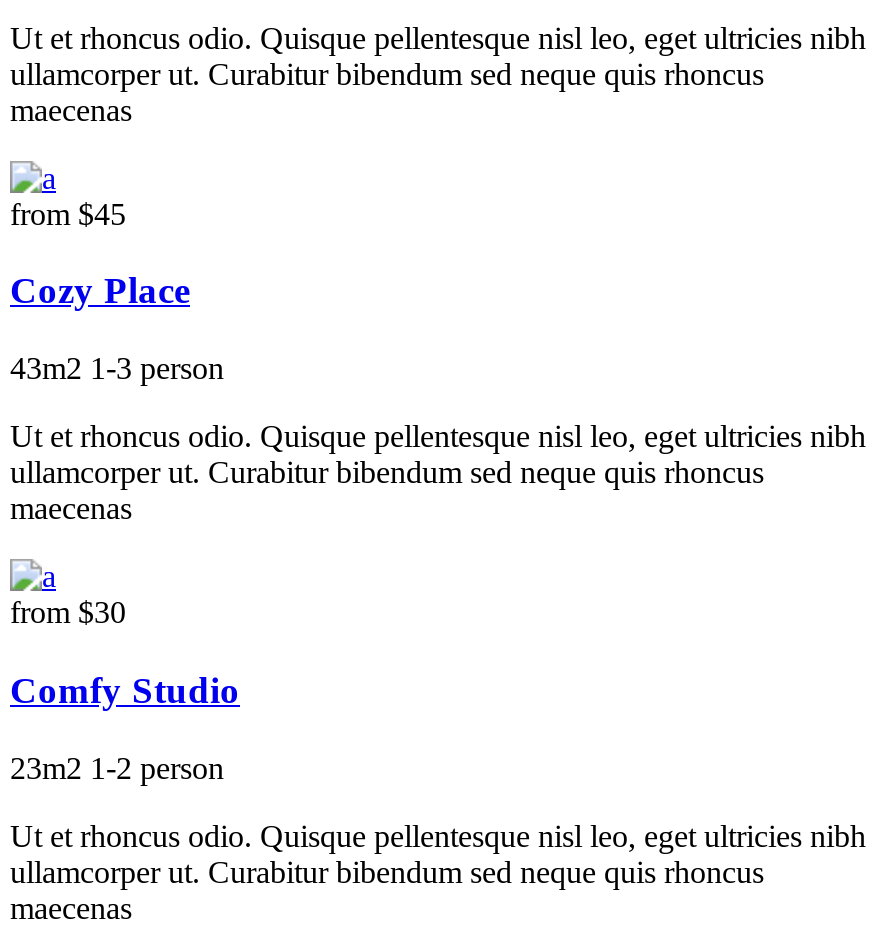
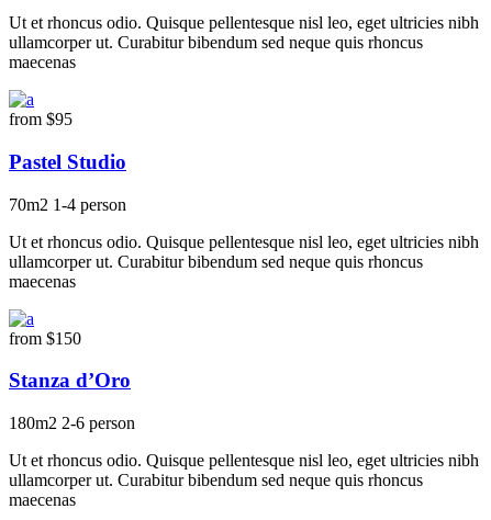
[10,196,126,230] from $45 -> [9,110,72,128] from $95
[10,270,190,312] Cozy Place -> [9,150,126,173] Pastel Studio
[10,351,224,385] 43m2 1-3 person -> [9,195,126,213] 70m2 1-4 person
[10,595,126,629] from $30 -> [9,329,81,347] from $150
[10,668,240,710] Comfy Studio -> [9,369,131,392] Stanza d’Oro
[10,750,224,784] 23m2 1-2 person -> [9,413,135,432] 180m2 2-6 person

